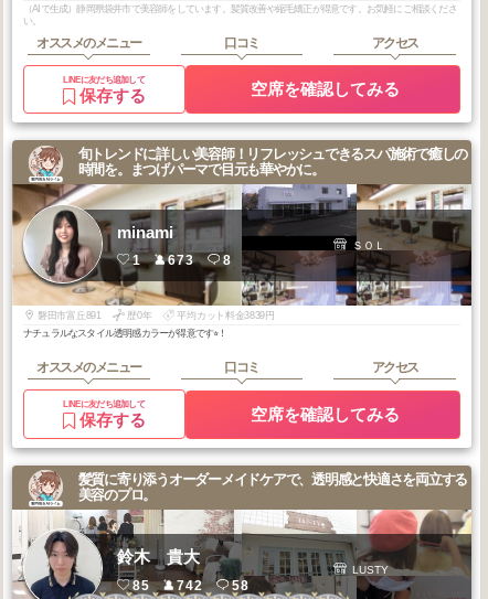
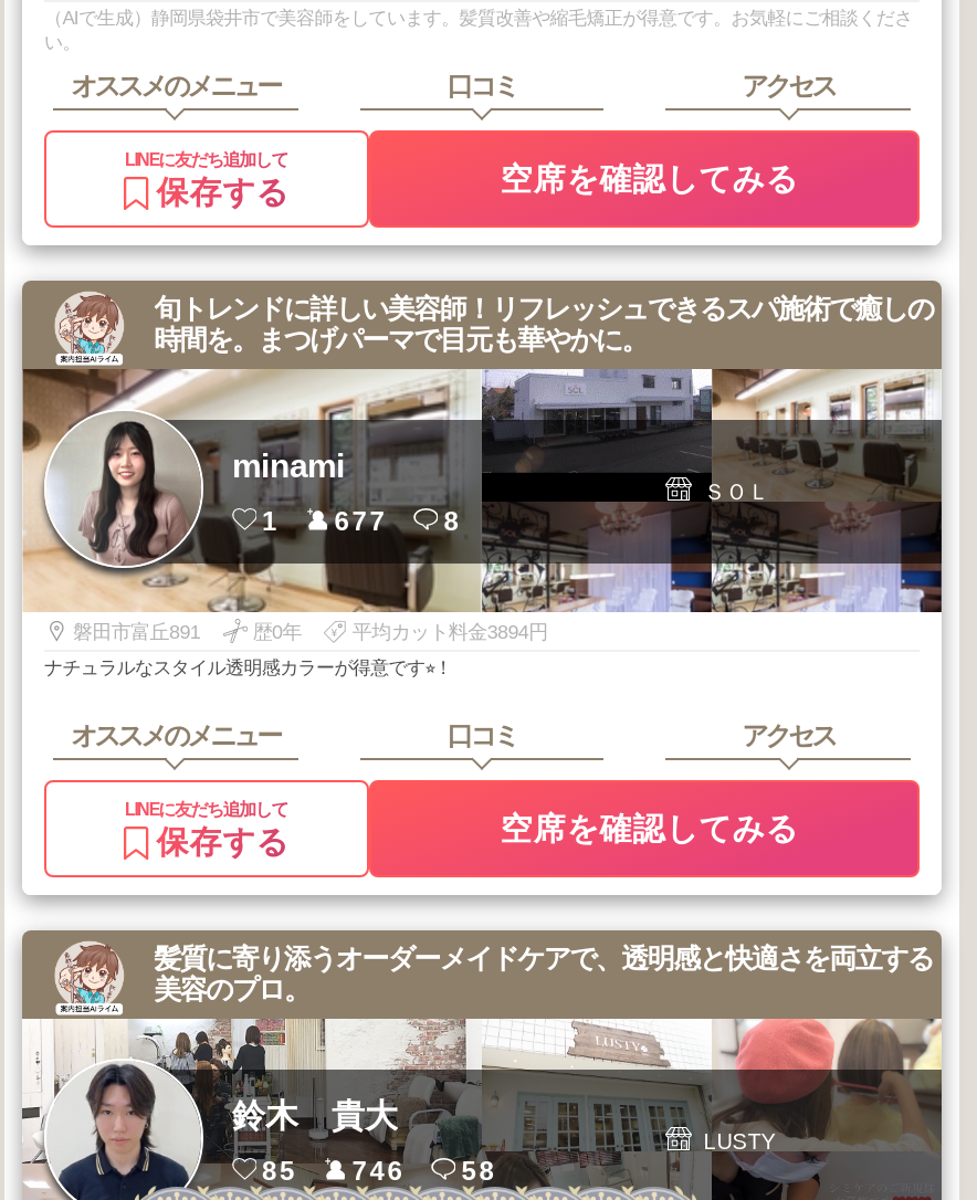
[132,253,232,269] 1 673 8 -> [262,507,461,538] 1 677 8
[177,311,275,322] 平均カット料金3839円 -> [352,622,548,644] 平均カット料金3894円
[132,578,249,593] 85 742 58 -> [262,1157,497,1188] 85 746 58

